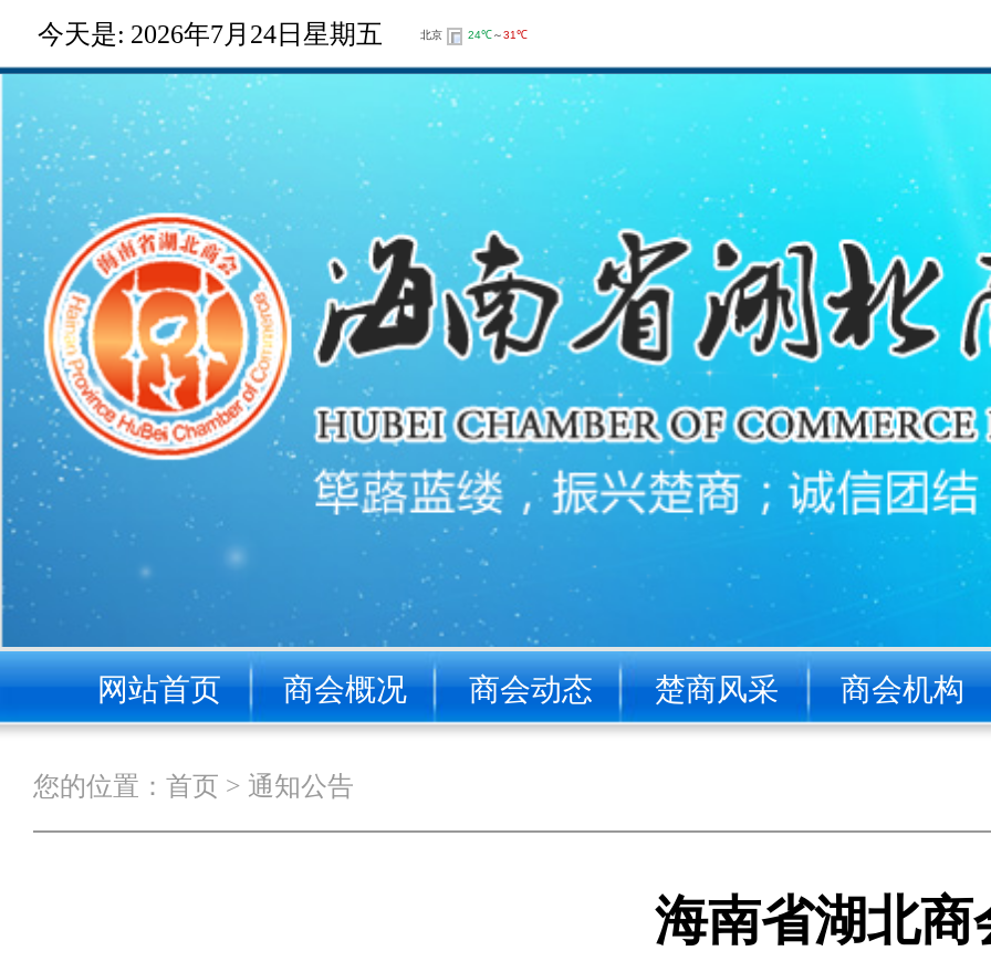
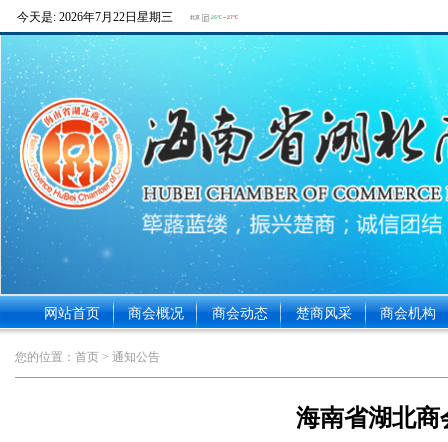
[38,19,383,50] 今天是: 2026年7月24日星期五 -> [17,10,173,24] 今天是: 2026年7月22日星期三

